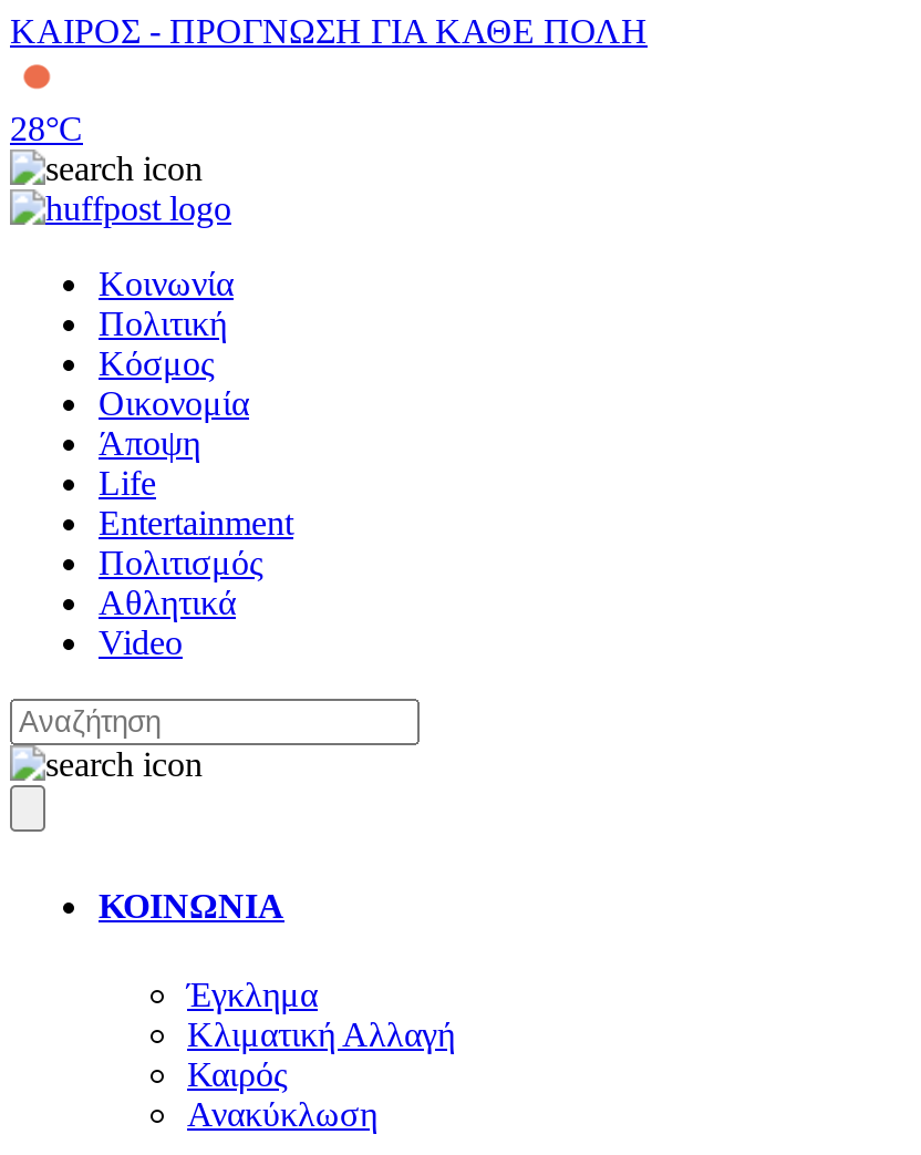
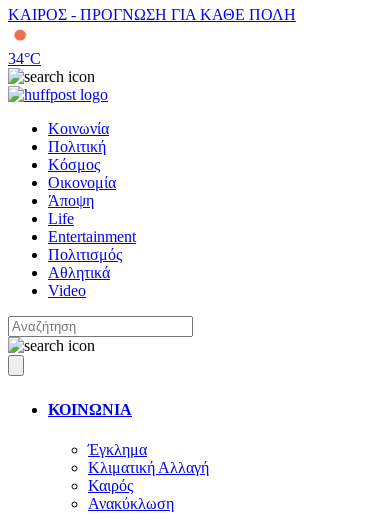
[10,110,83,147] 28°C -> [8,50,41,67] 34°C

